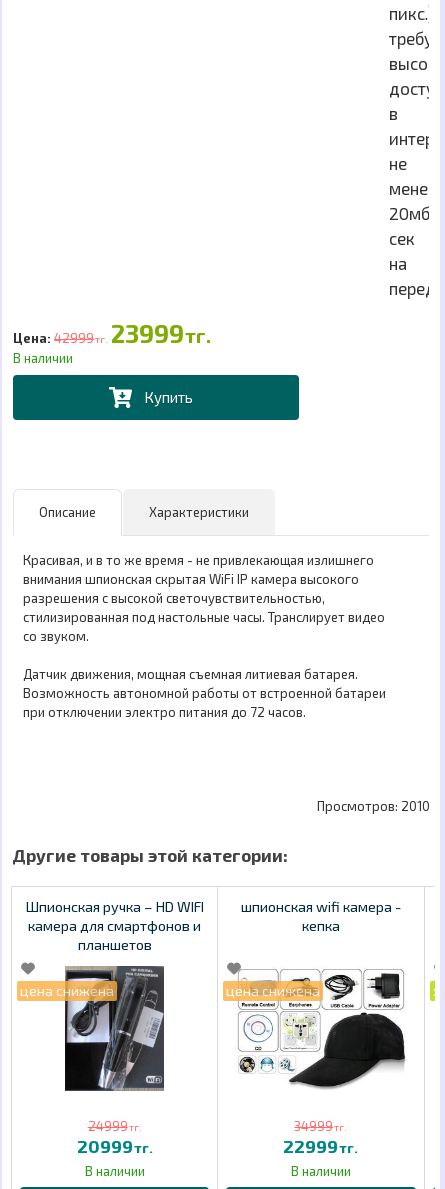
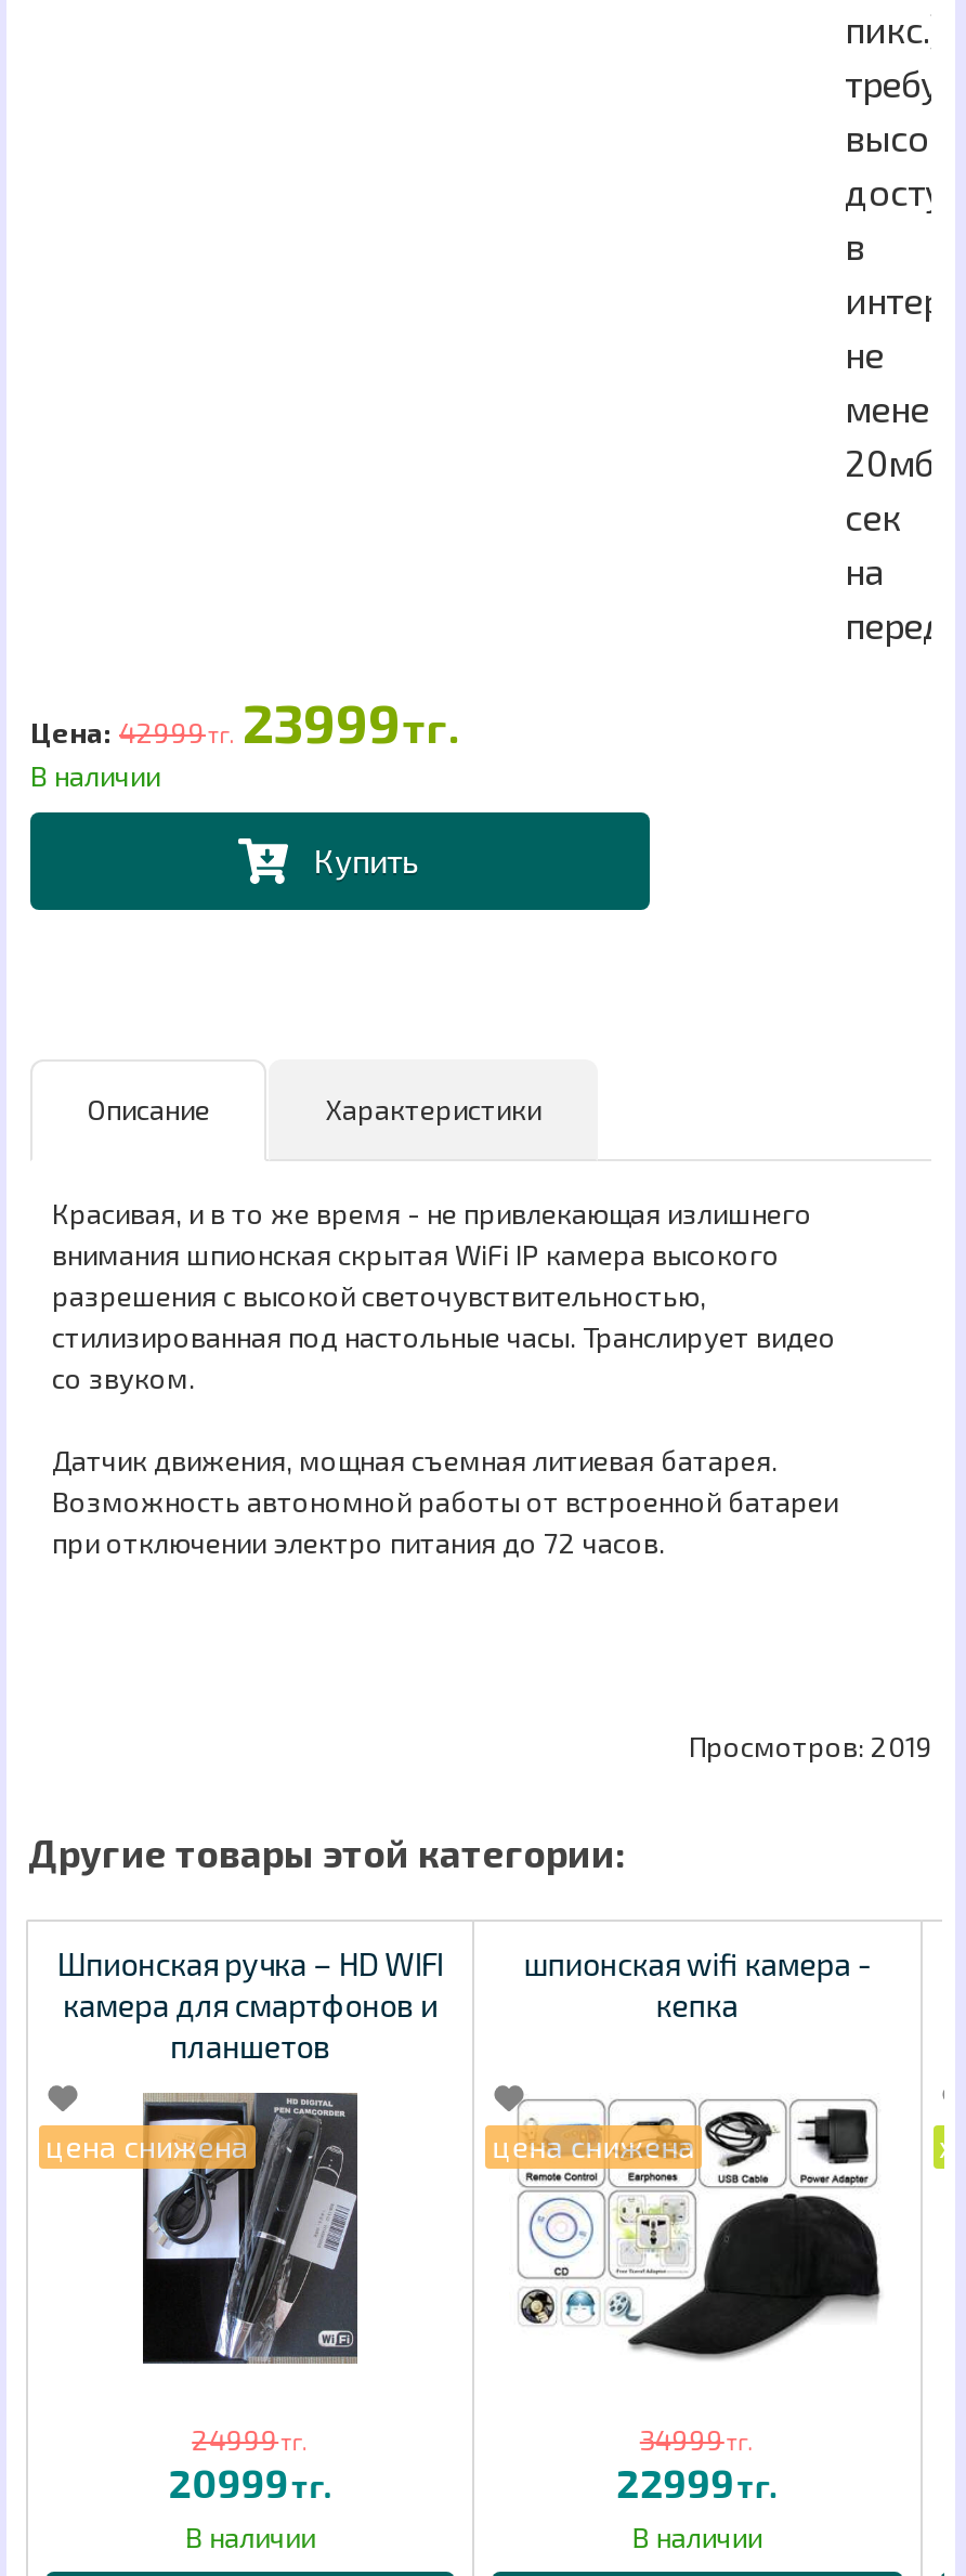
[401,798,430,814] 2010 -> [871,1729,934,1764] 2019

